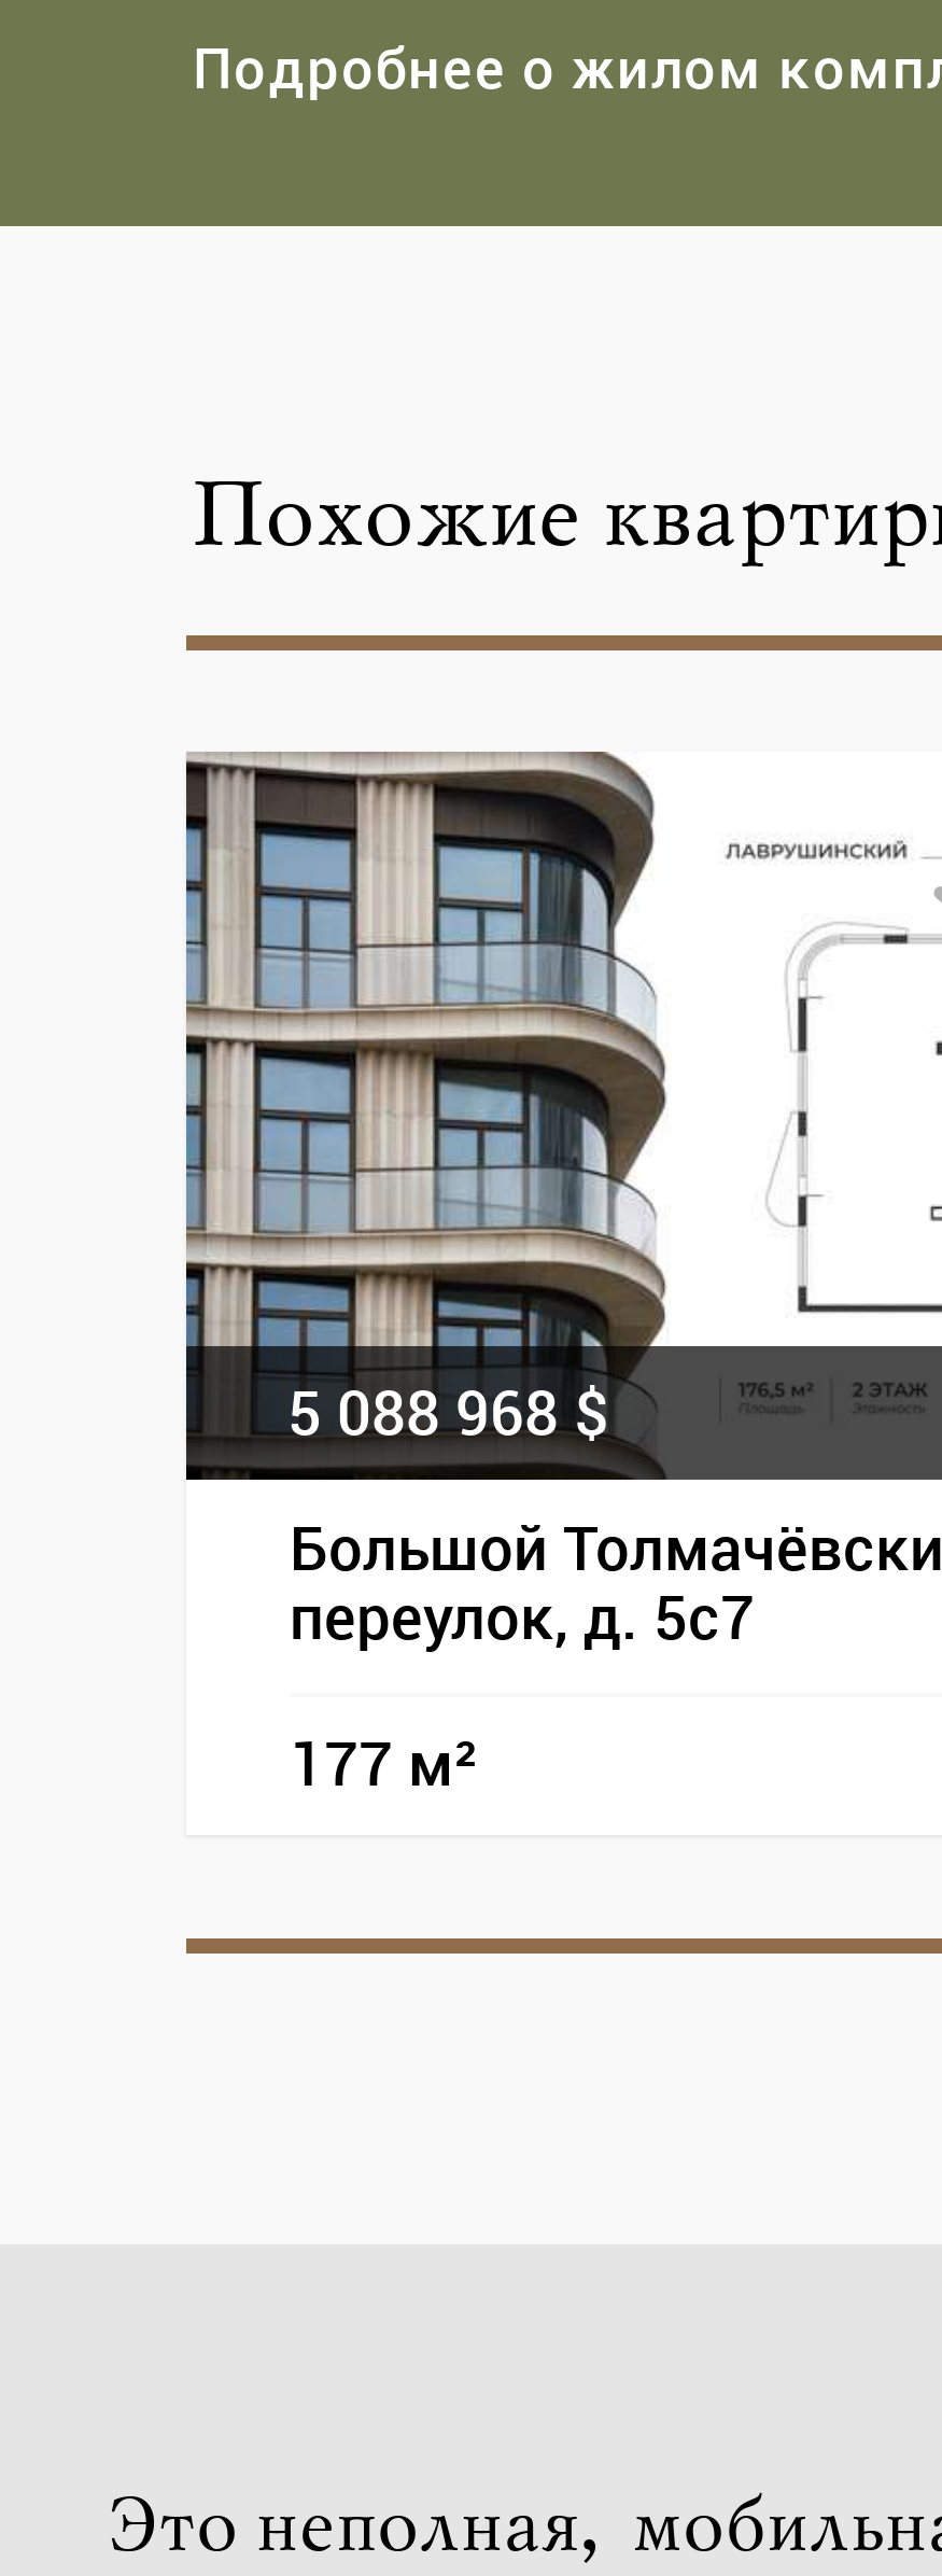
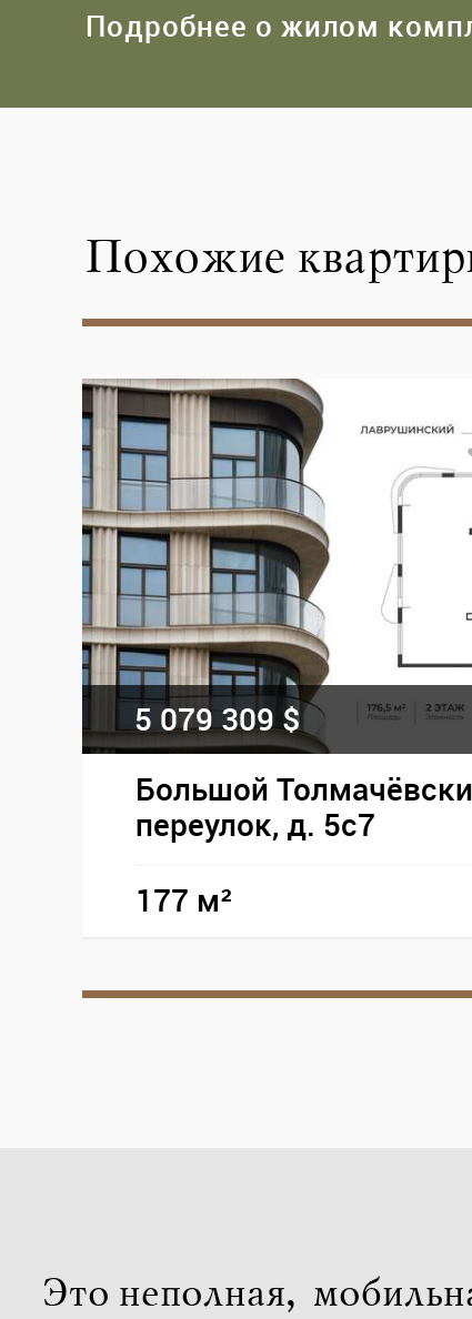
[287,1378,608,1449] 5 088 968 $ -> [134,701,300,738] 5 079 309 $

